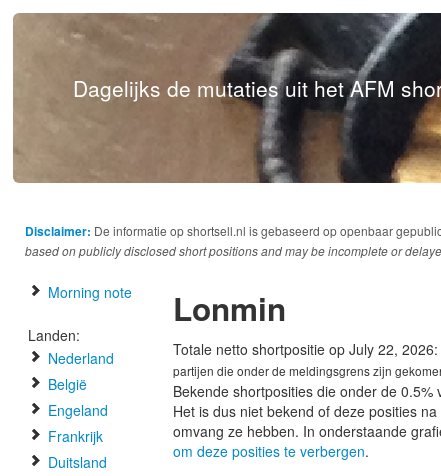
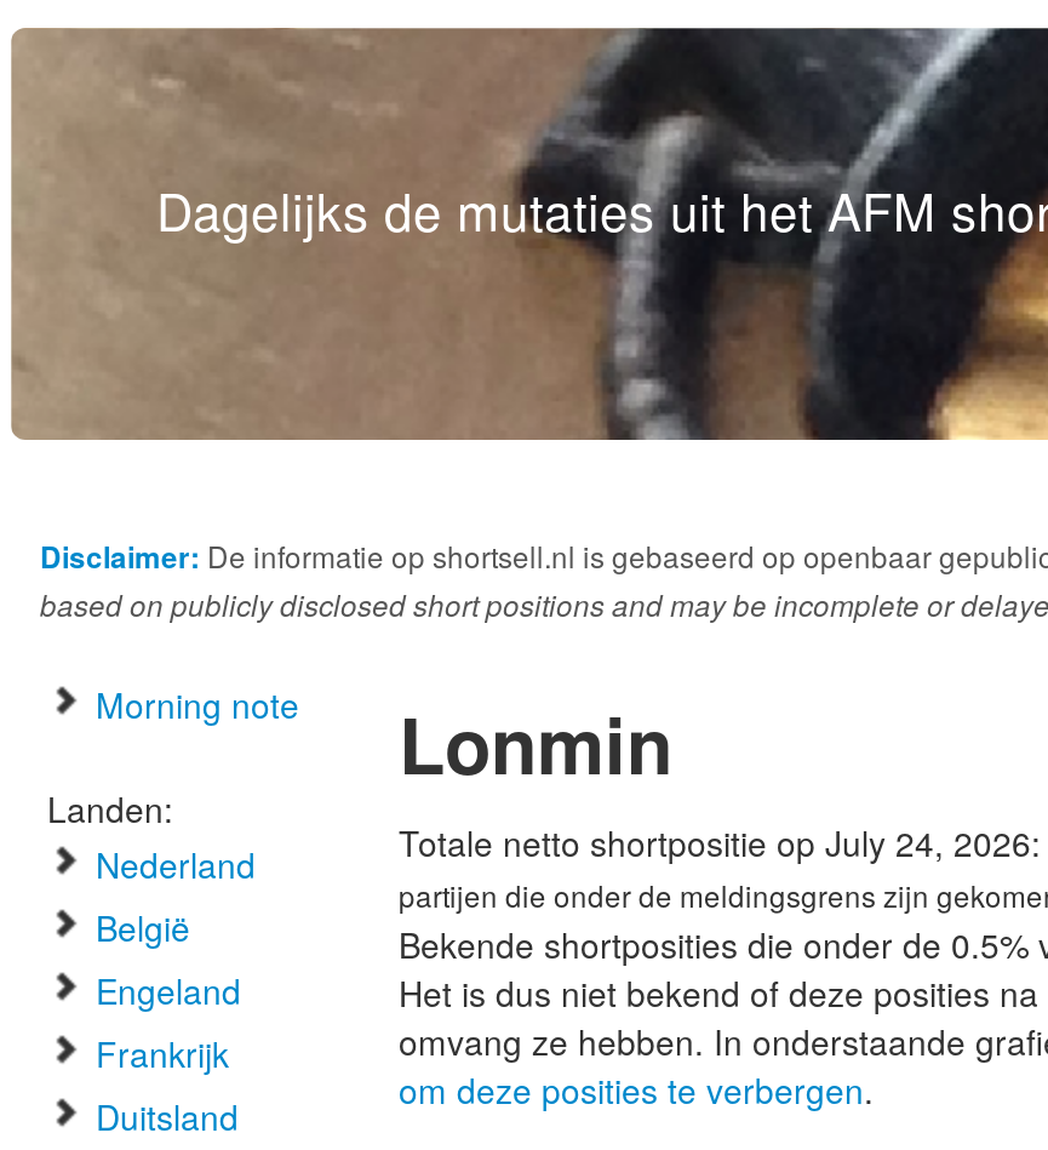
[173,339,441,359] Totale netto shortpositie op July 22, 2026: -> [399,818,1048,866] Totale netto shortpositie op July 24, 2026:

